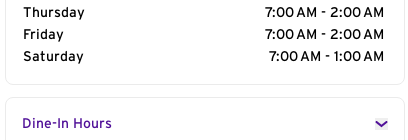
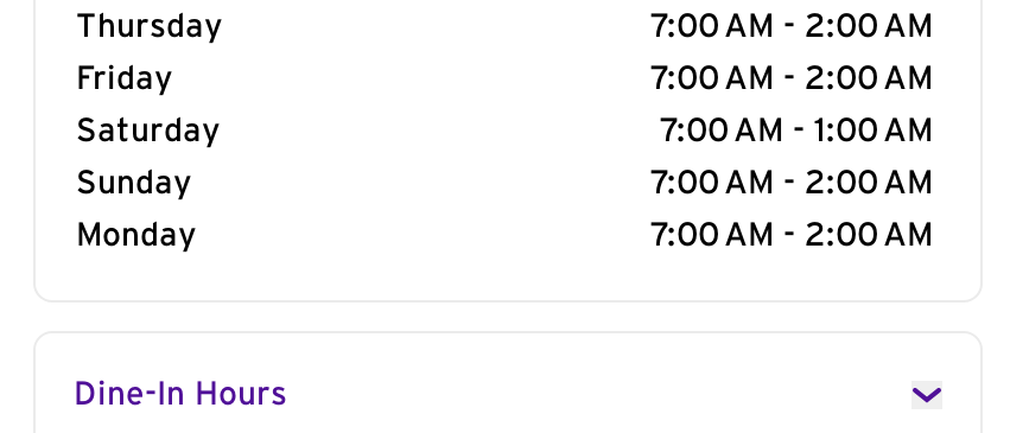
none -> [76,167,933,253] Sunday | 7:00 AM - 2:00 AM | Monday | 7:00 AM - 2:00 AM

